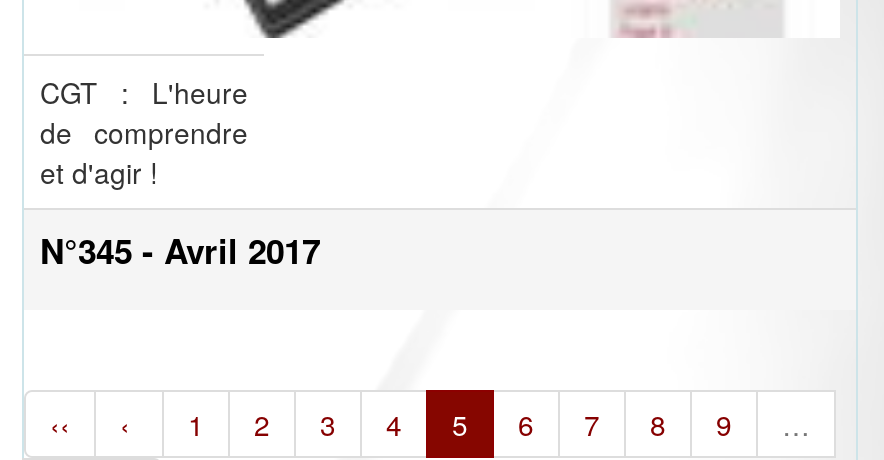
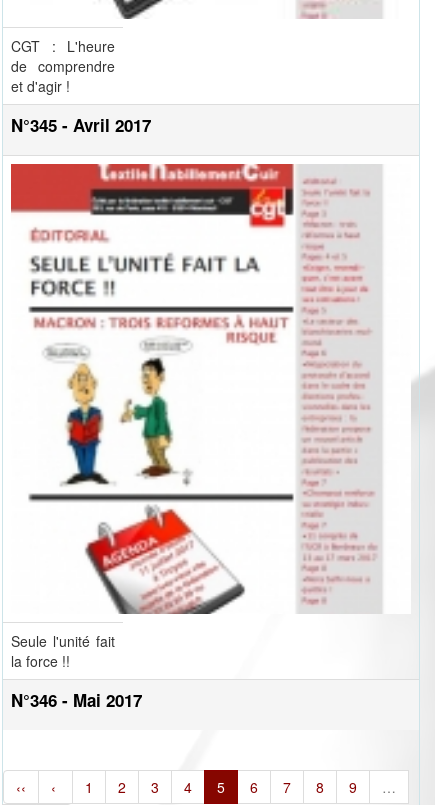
none -> [10,163,377,712] [image] | Seule l'unité fait | la force !! | N°346 - Mai 2017

